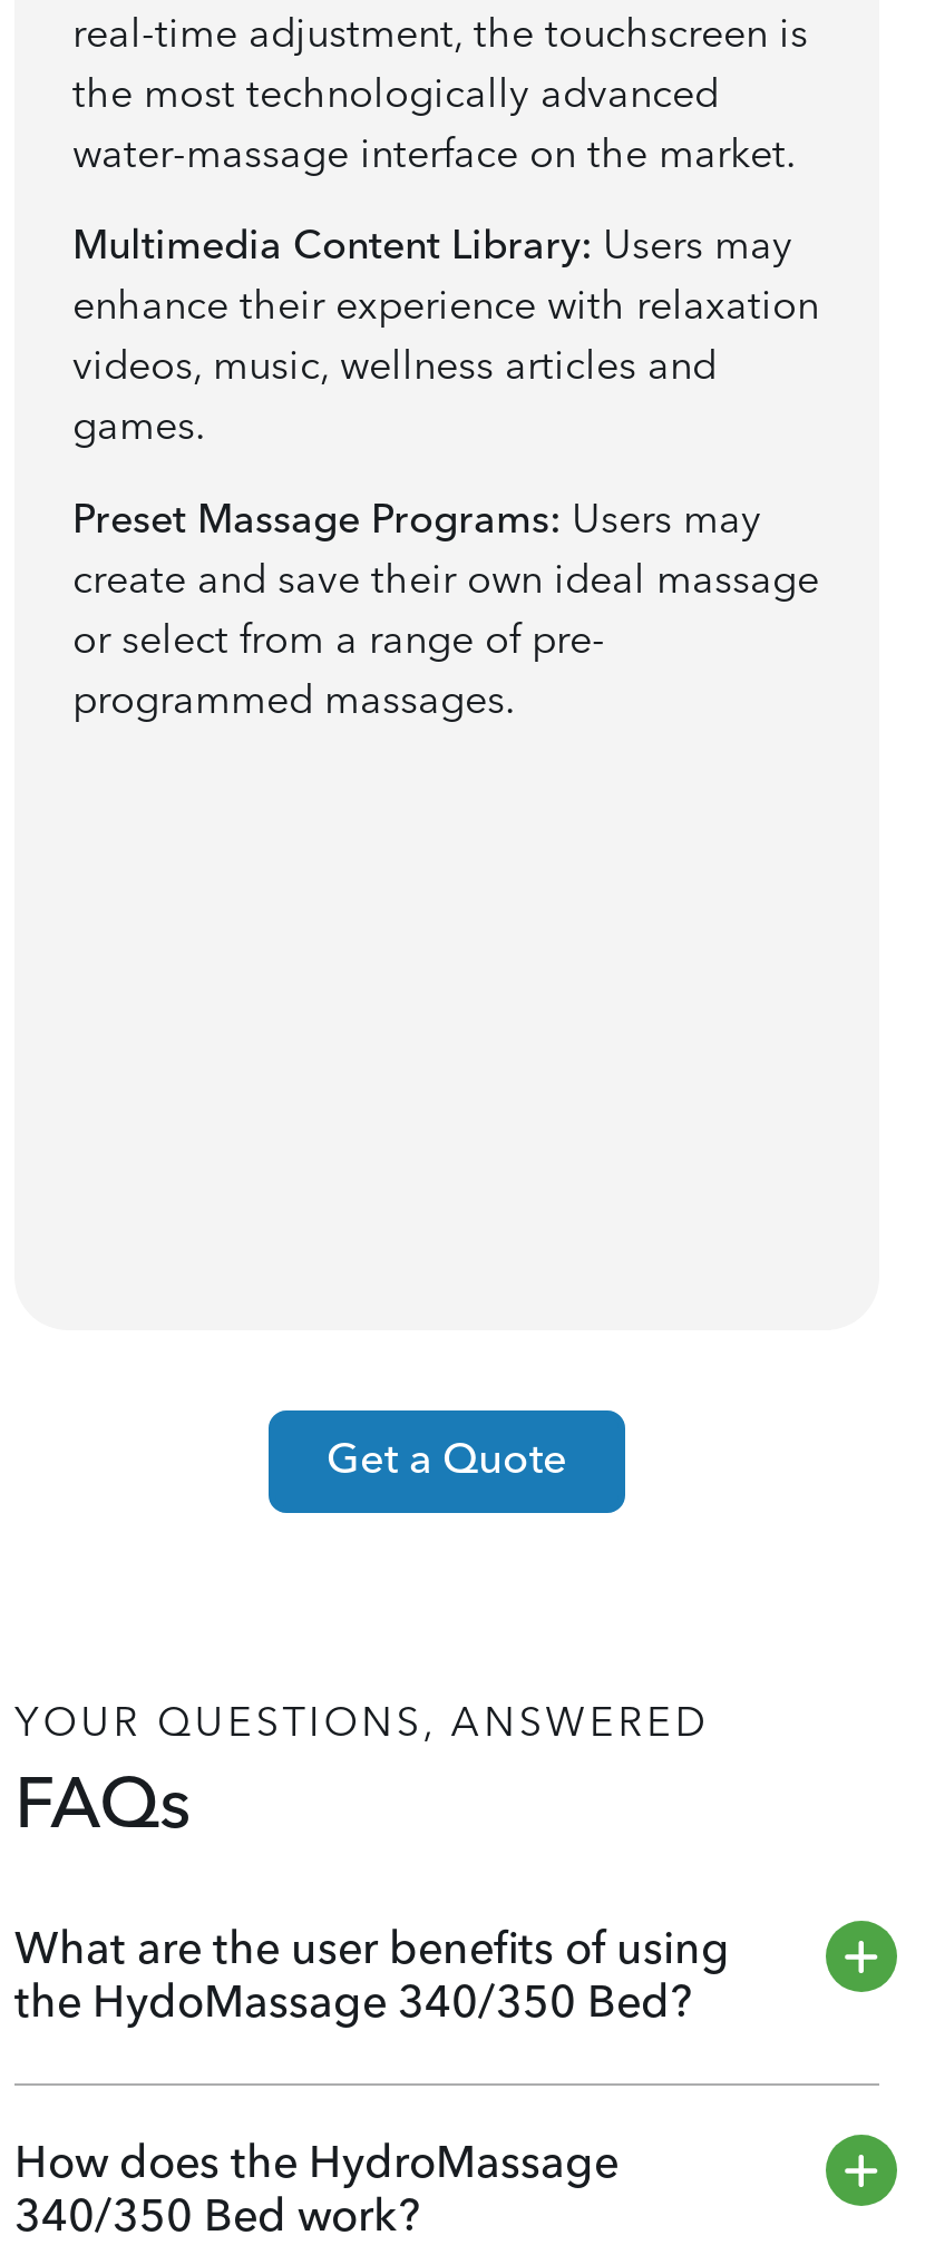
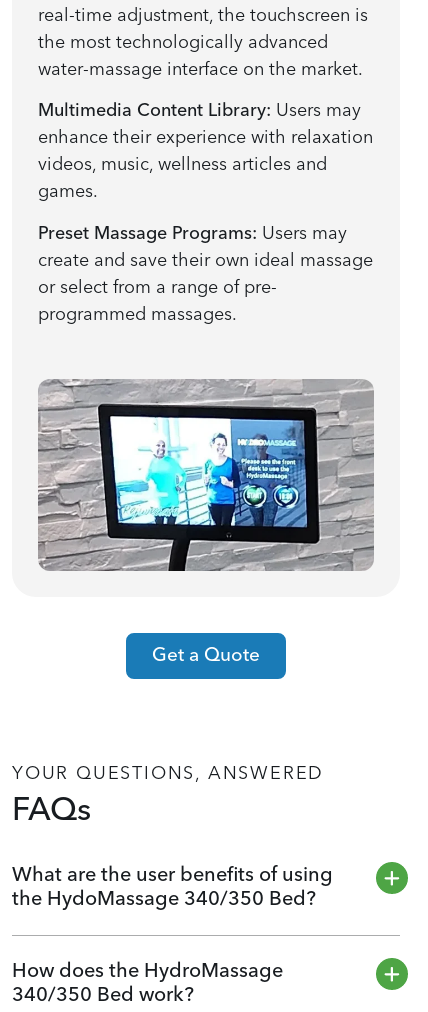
none -> [37,378,375,572] [image]

